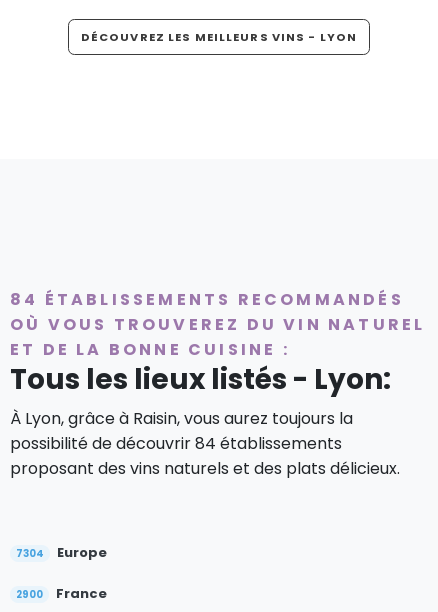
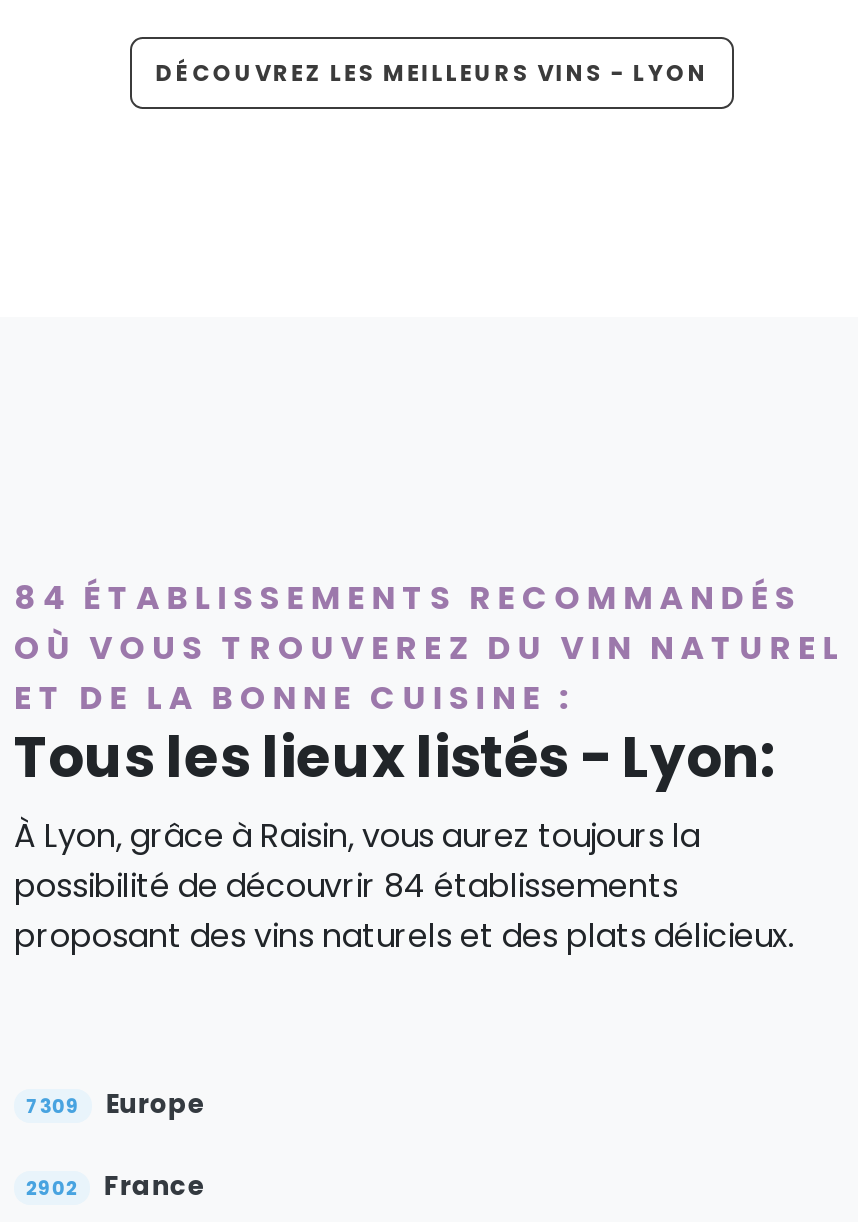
[16,543,107,562] 7304 Europe -> [26,1085,205,1123] 7309 Europe
[16,584,107,603] 2900 France -> [26,1167,205,1205] 2902 France

